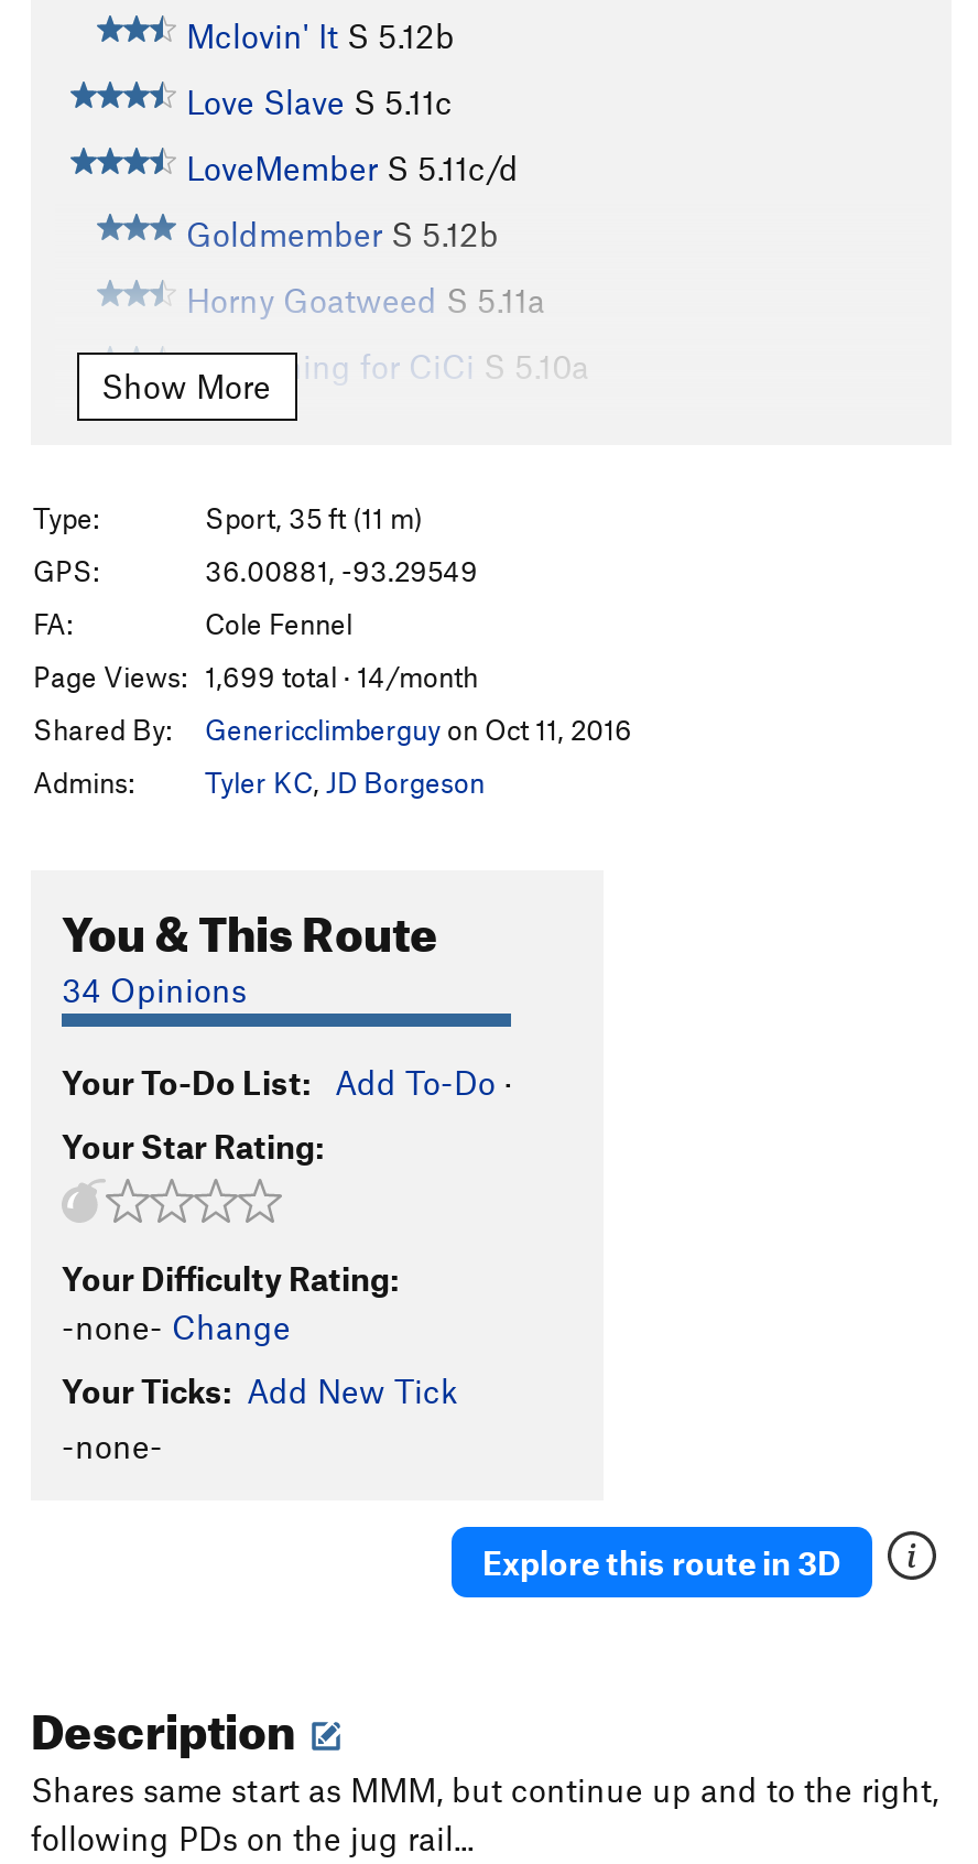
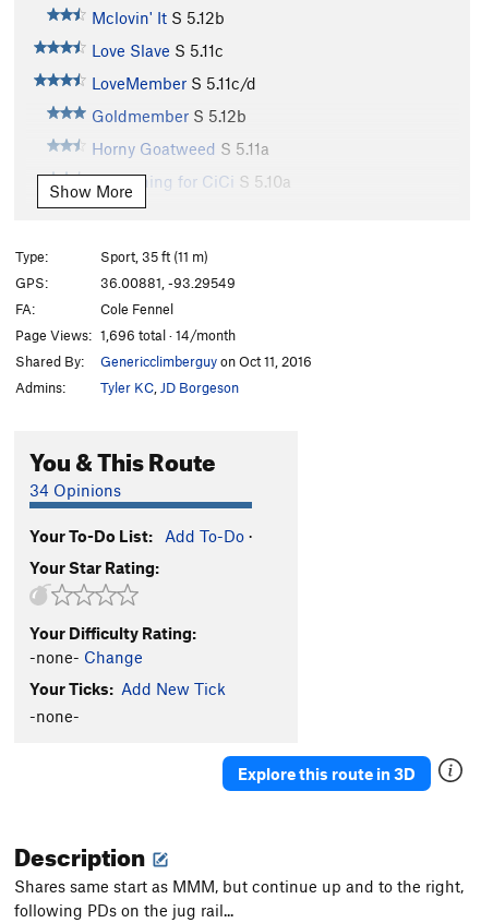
[33,658,478,694] Page Views: 1,699 total · 14/month -> [15,326,236,343] Page Views: 1,696 total · 14/month

